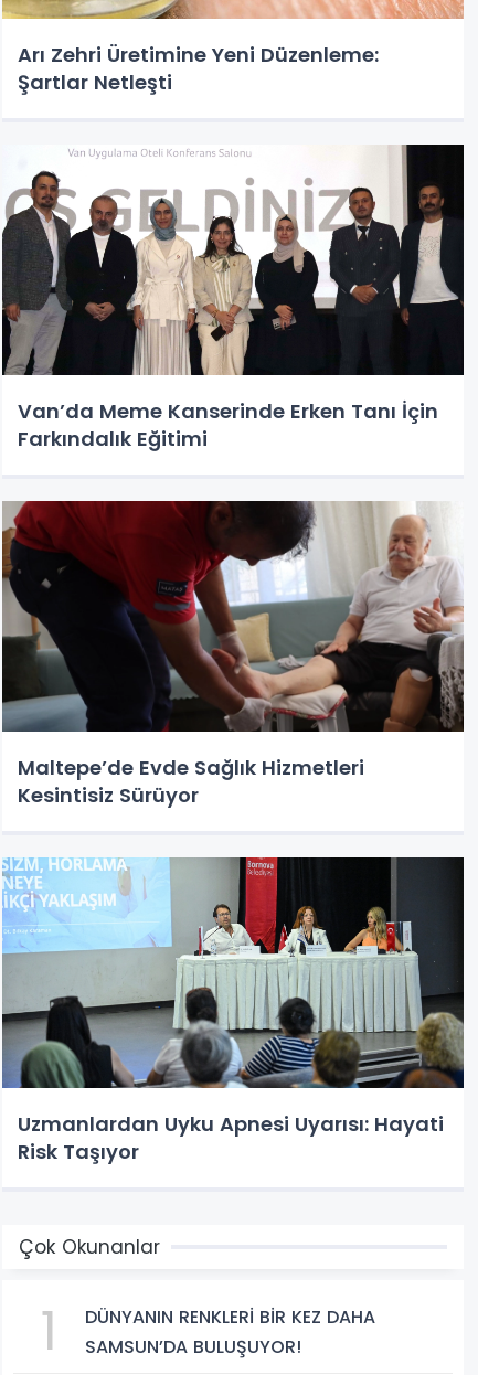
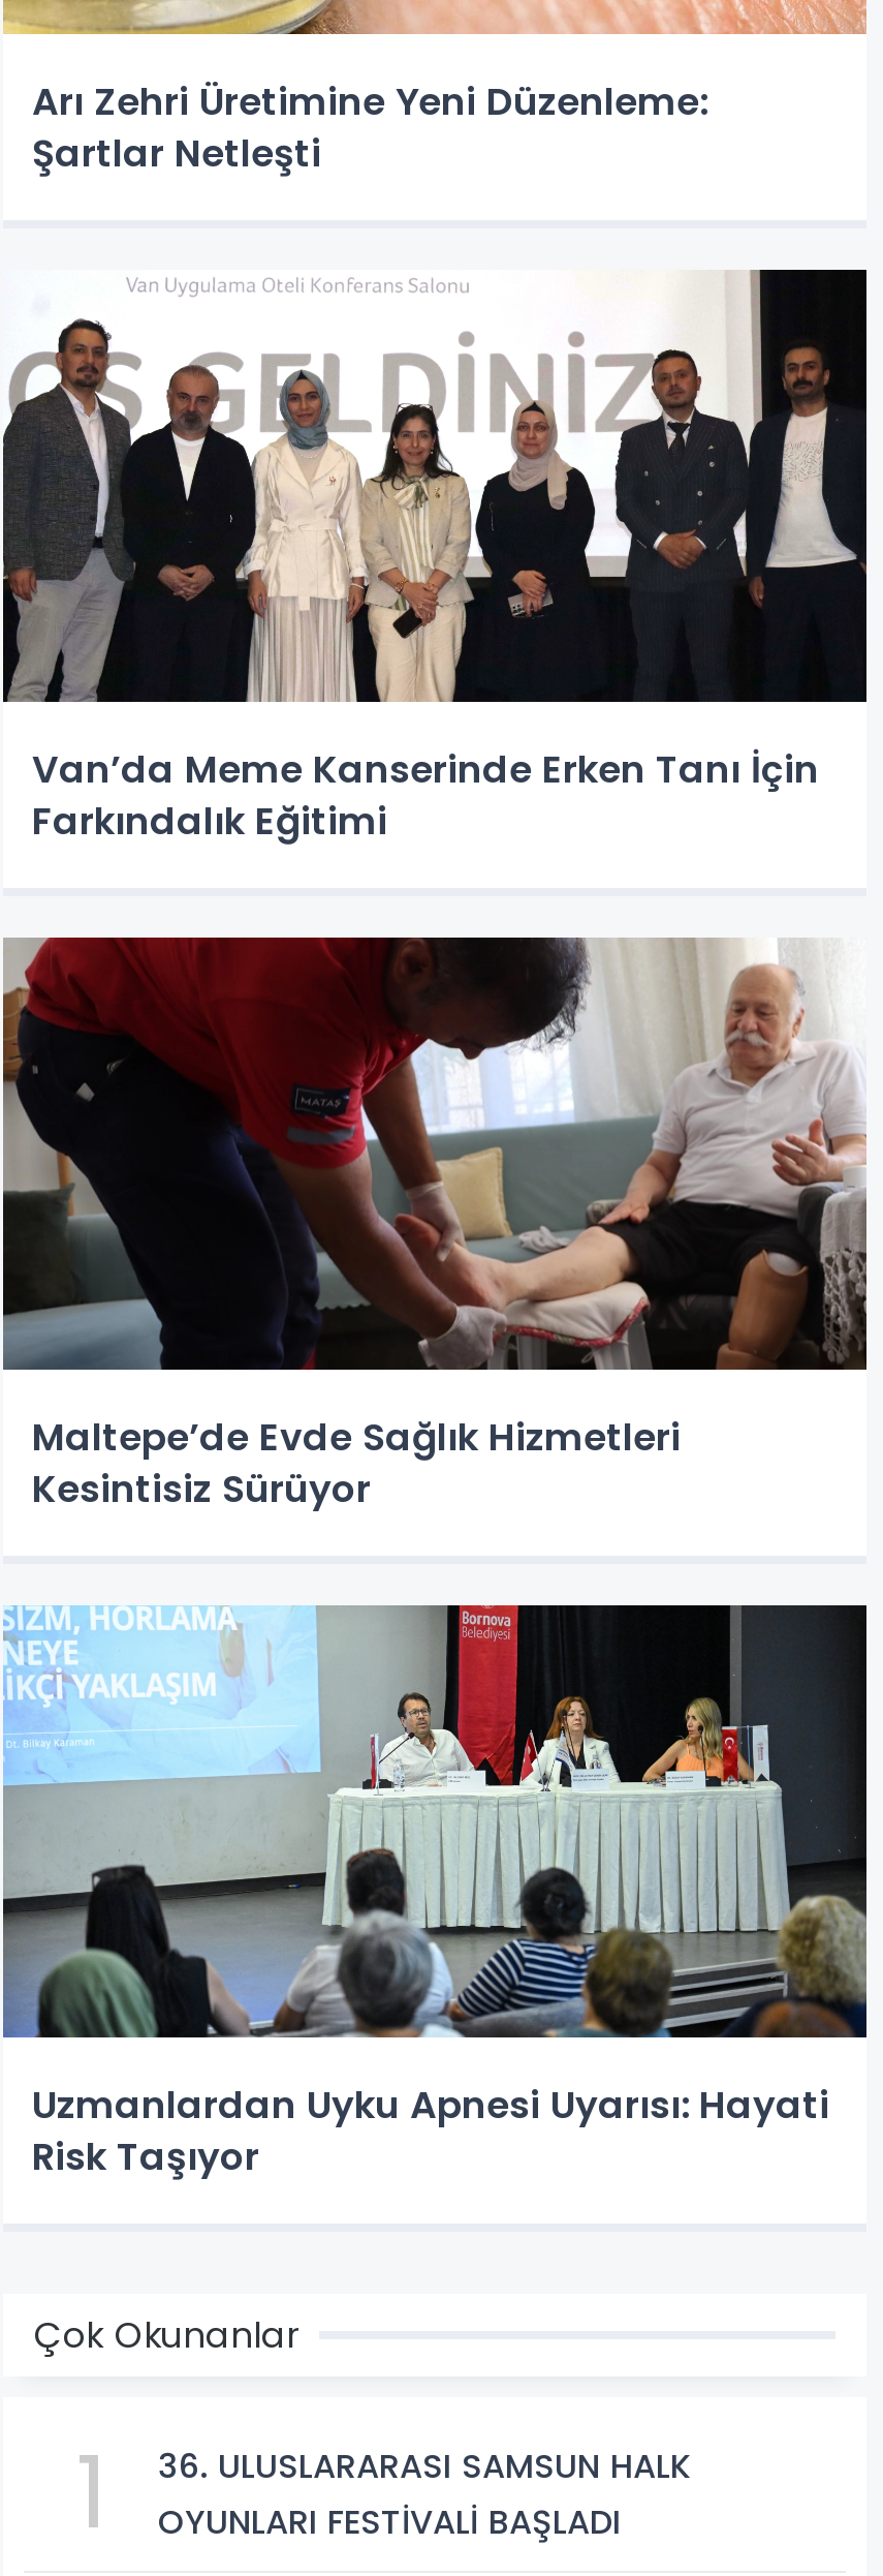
[85,1304,375,1359] DÜNYANIN RENKLERİ BİR KEZ DAHA | SAMSUN’DA BULUŞUYOR! -> [158,2443,691,2547] 36. ULUSLARARASI SAMSUN HALK | OYUNLARI FESTİVALİ BAŞLADI

